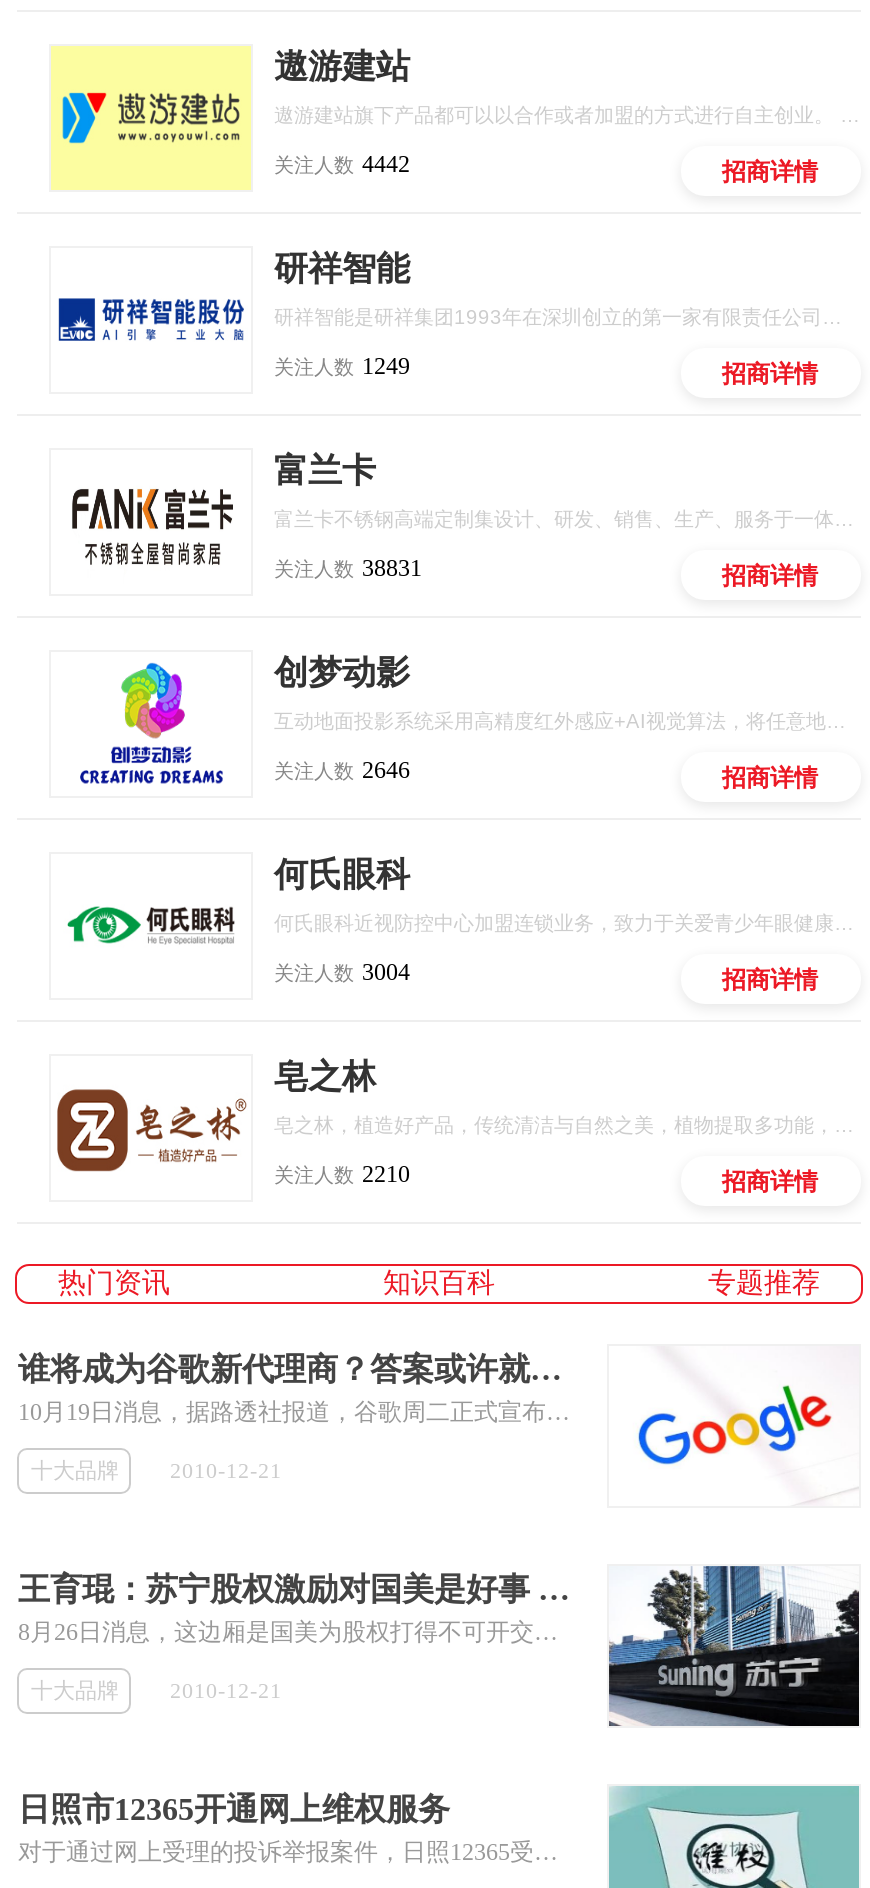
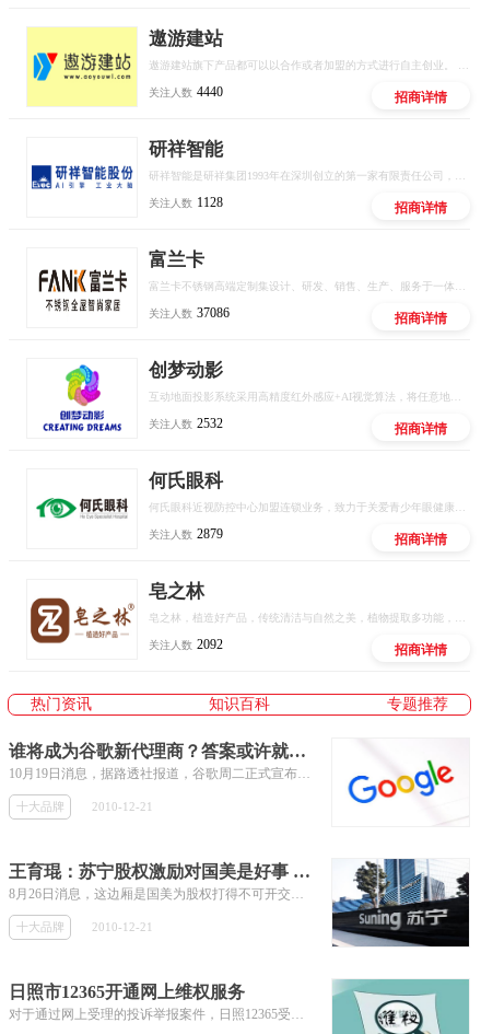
[274,151,410,179] 关注人数 4442 -> [149,84,223,99] 关注人数 4440
[274,353,410,381] 关注人数 1249 -> [149,194,223,210] 关注人数 1128
[274,555,422,583] 关注人数 38831 -> [149,305,230,320] 关注人数 37086
[274,757,410,785] 关注人数 2646 -> [149,415,223,431] 关注人数 2532
[274,959,410,987] 关注人数 3004 -> [149,526,223,541] 关注人数 2879
[274,1161,410,1189] 关注人数 2210 -> [149,636,223,652] 关注人数 2092

